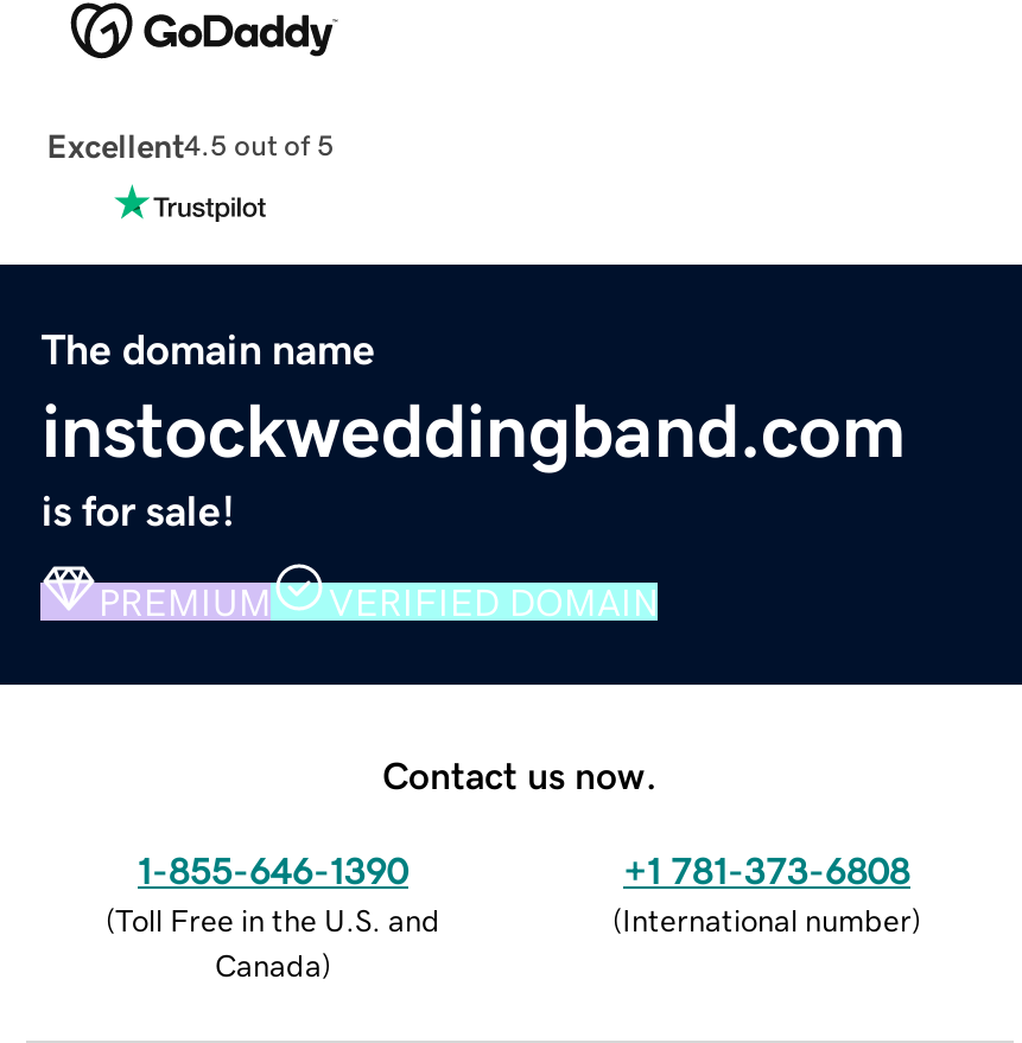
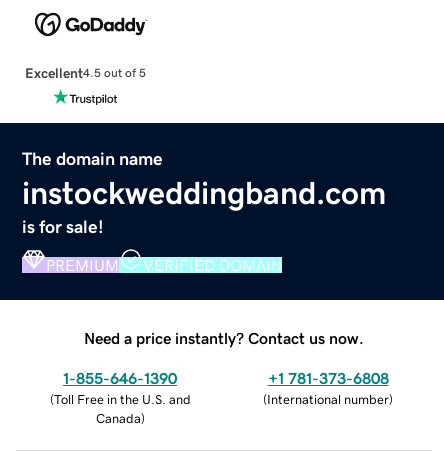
[382,755,658,793] Contact us now. -> [84,330,364,346] Need a price instantly? Contact us now.

